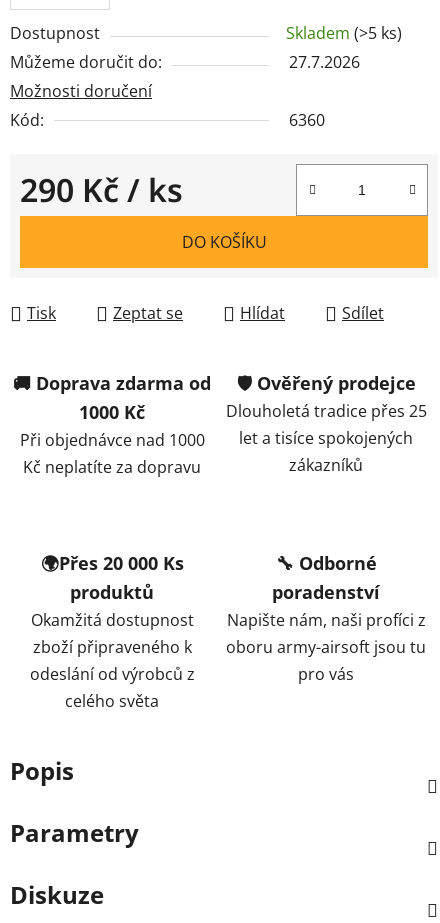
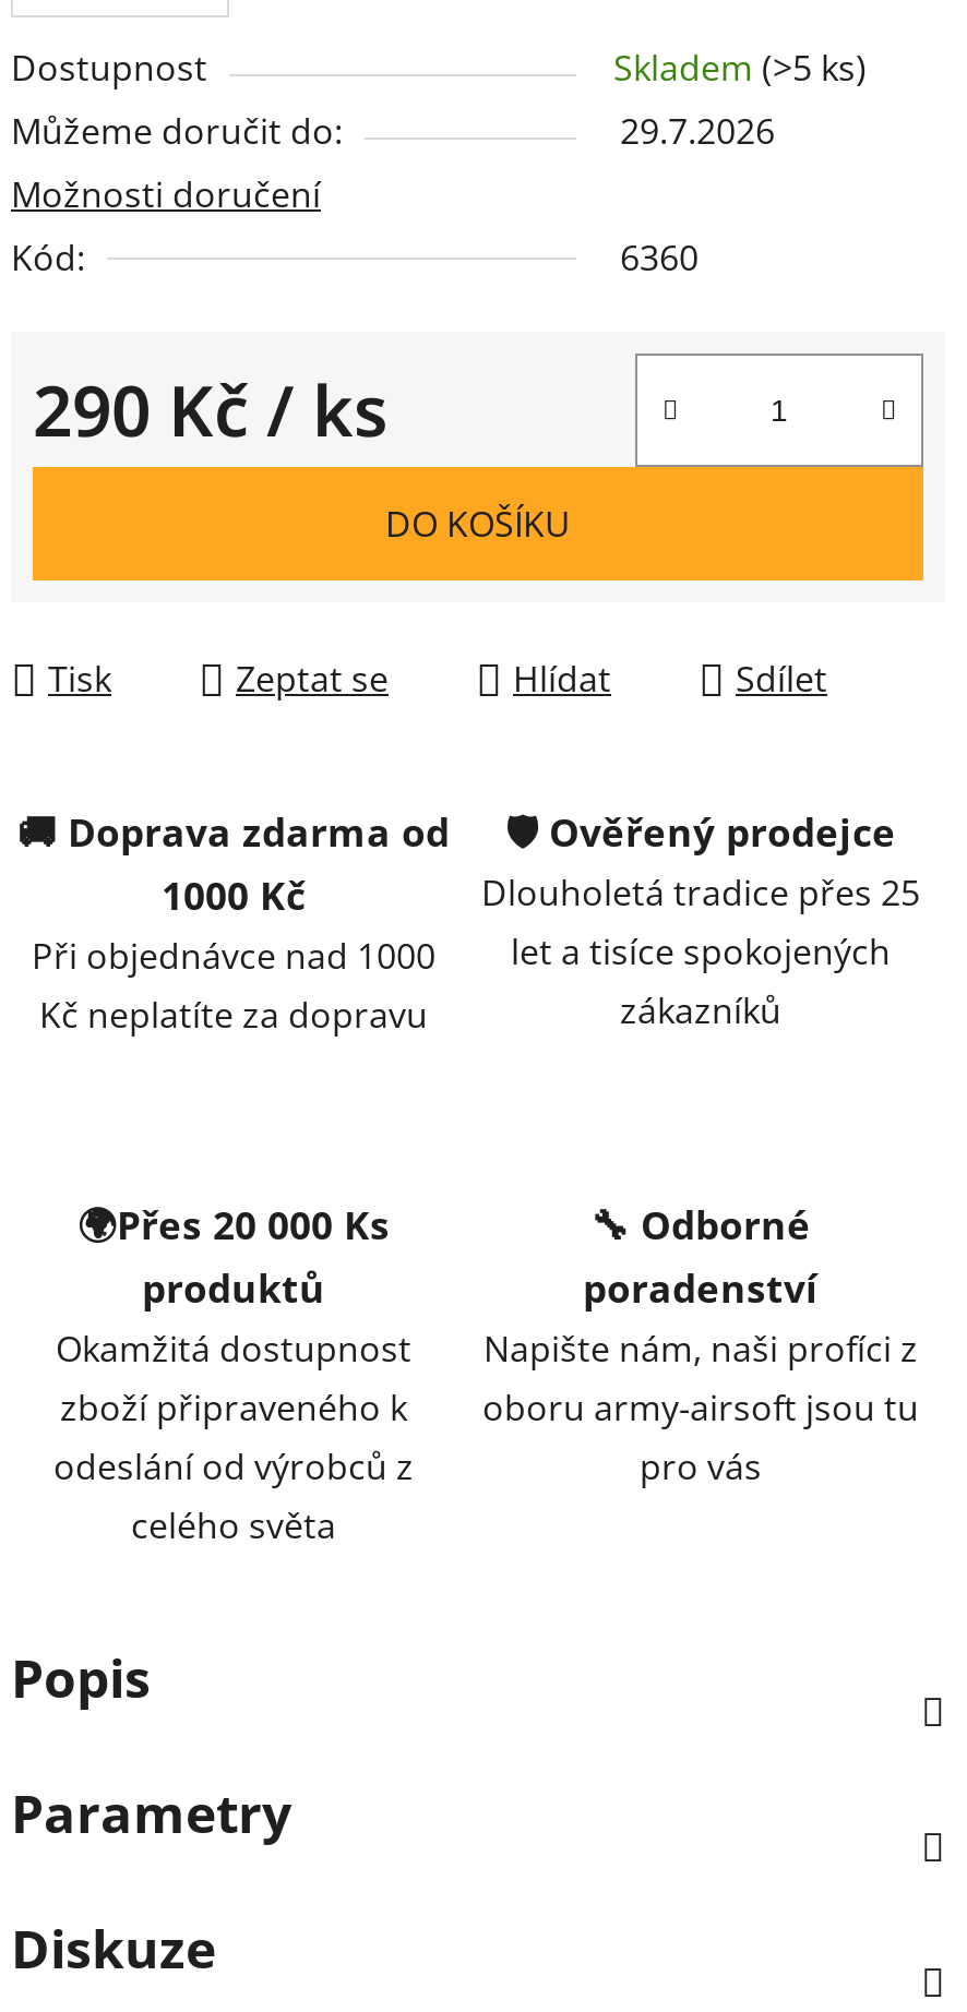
[289,51,360,73] 27.7.2026 -> [620,107,775,155] 29.7.2026

